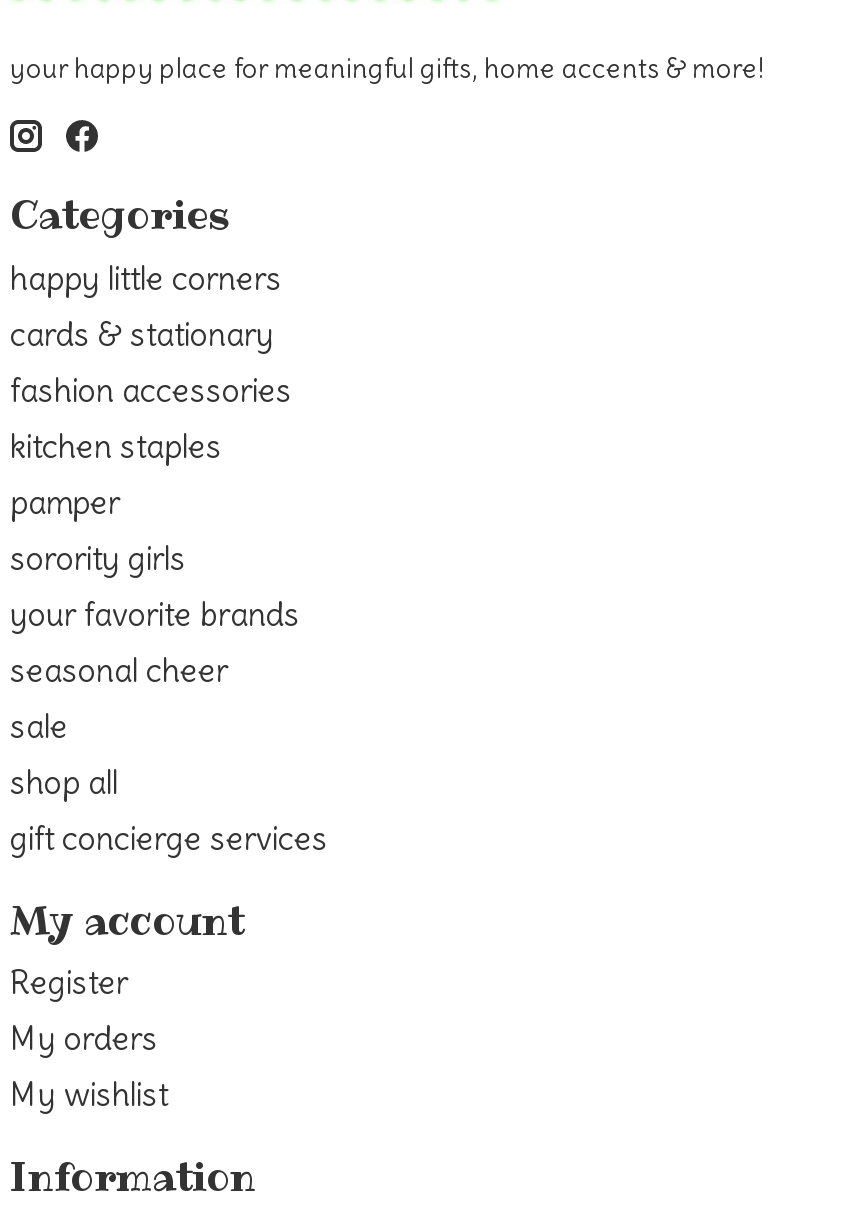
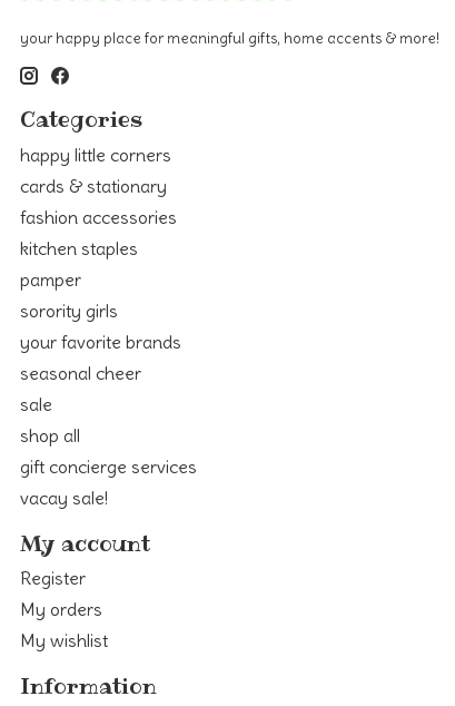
none -> [20,486,108,508] vacay sale!

